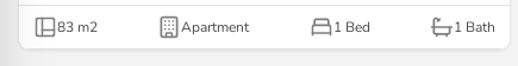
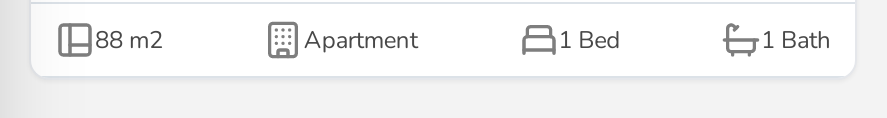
[57,18,98,37] 83 m2 -> [95,25,163,57] 88 m2

